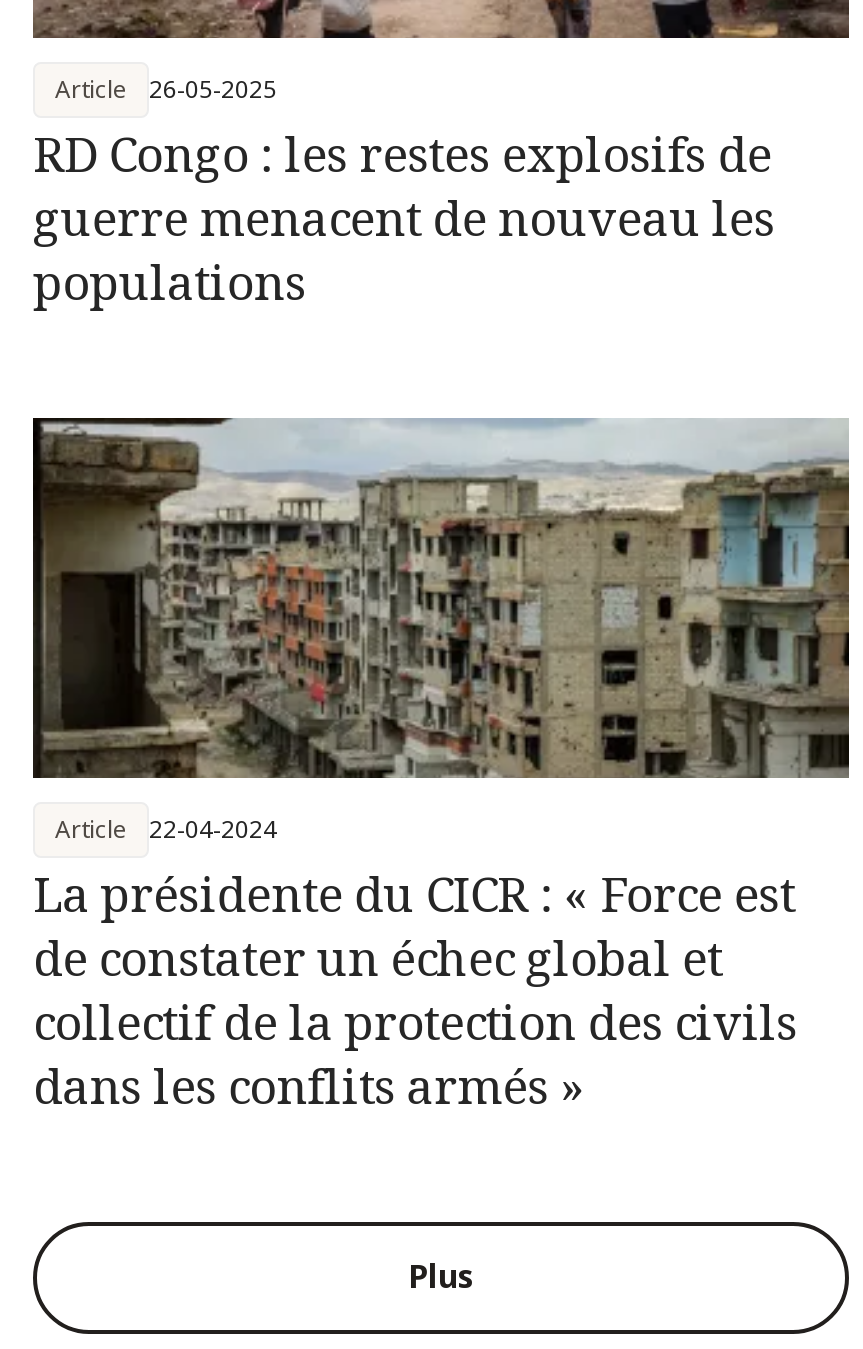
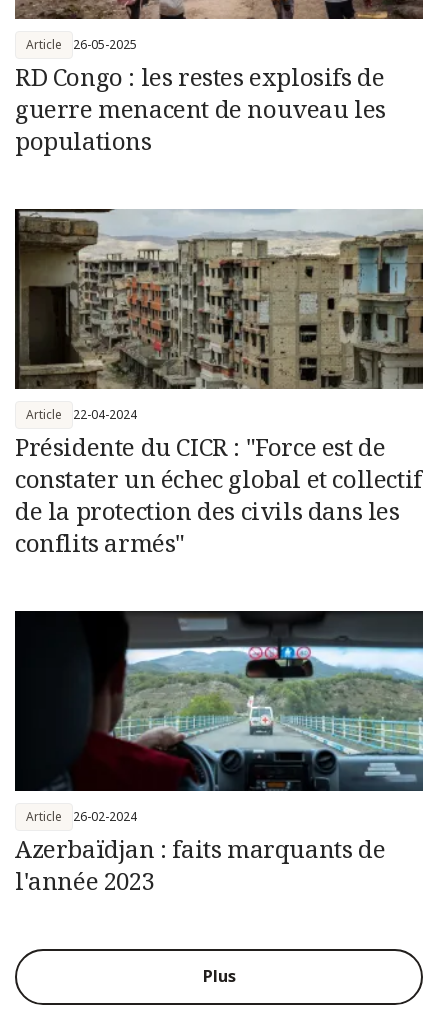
none -> [14,610,424,824] [image] | Article | 26-02-2024
none -> [15,831,385,896] Azerbaïdjan : faits marquants de | l'année 2023
[33,859,797,1117] La présidente du CICR : « Force est | de constater un échec global et | collectif de la protection des civils | dans les conflits armés » -> [15,429,422,558] Présidente du CICR : "Force est de | constater un échec global et collectif | de la protection des civils dans les | conflits armés"

